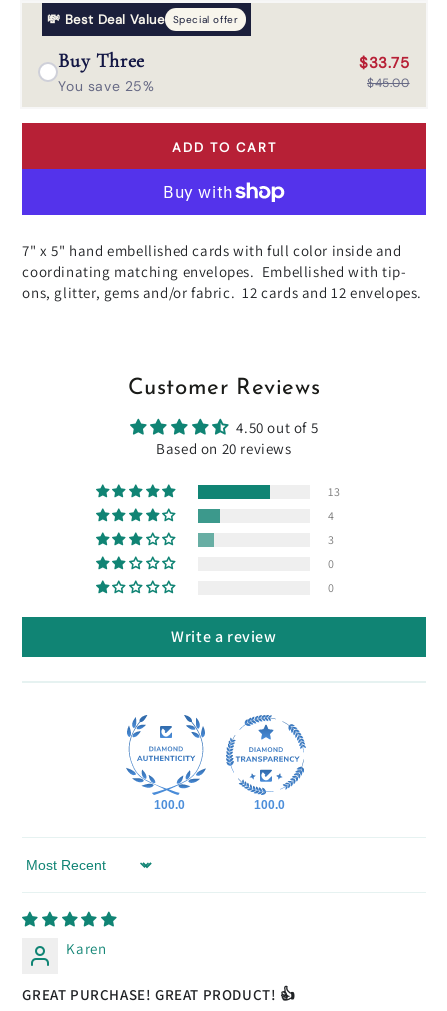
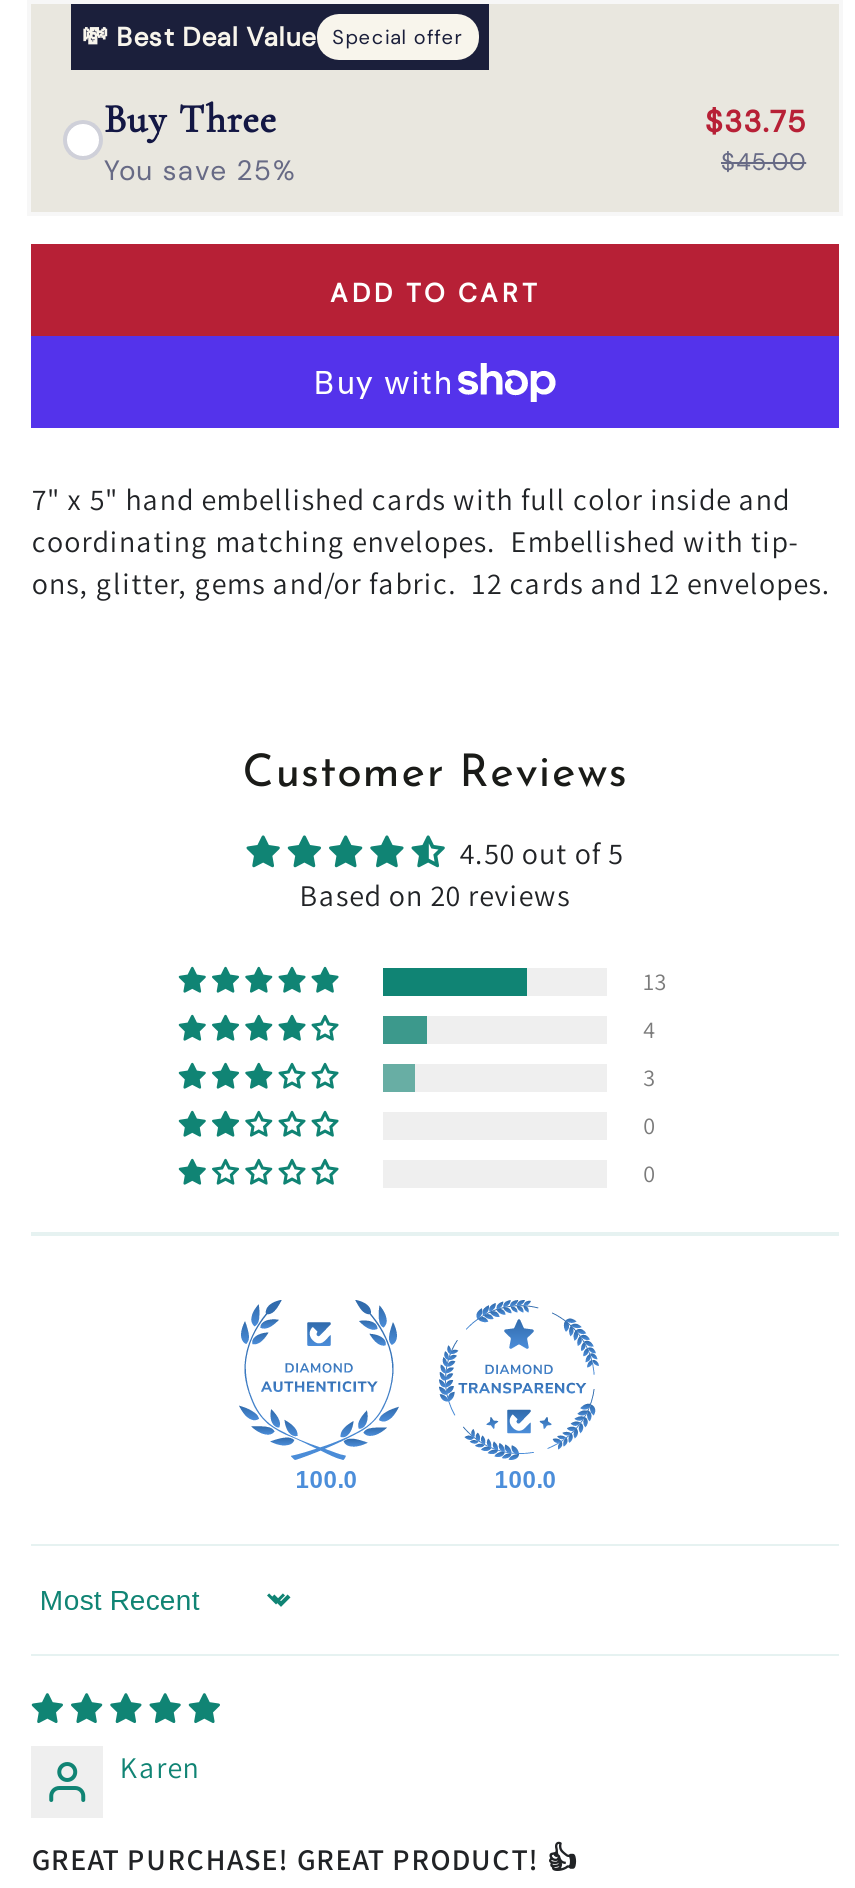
[171,626,277,647] Write a review -> none

